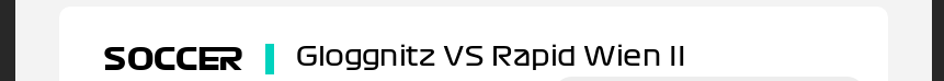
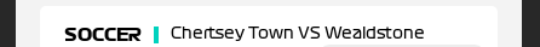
[296,44,686,70] Gloggnitz VS Rapid Wien II -> [171,27,425,41] Chertsey Town VS Wealdstone

